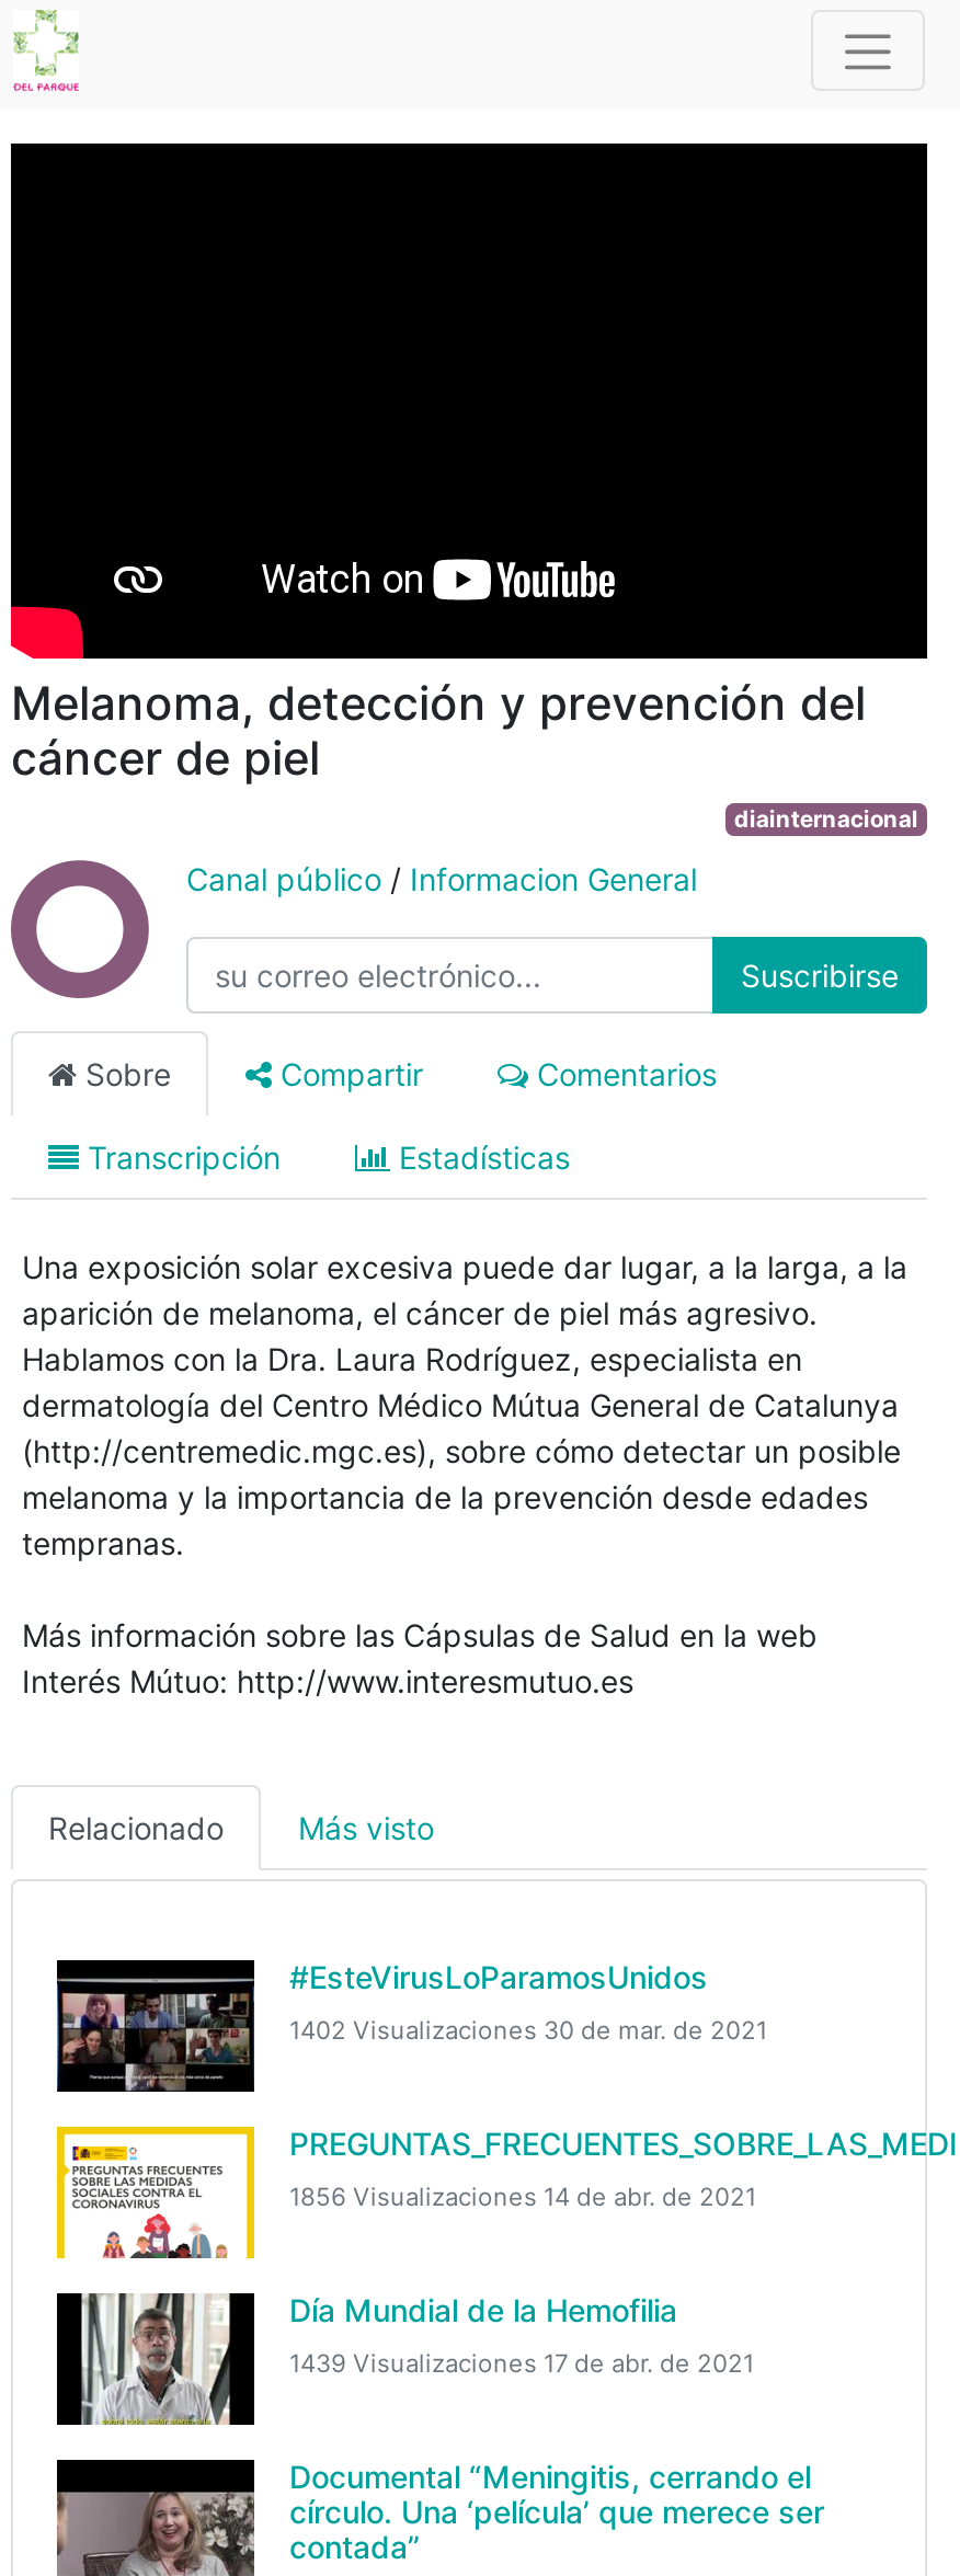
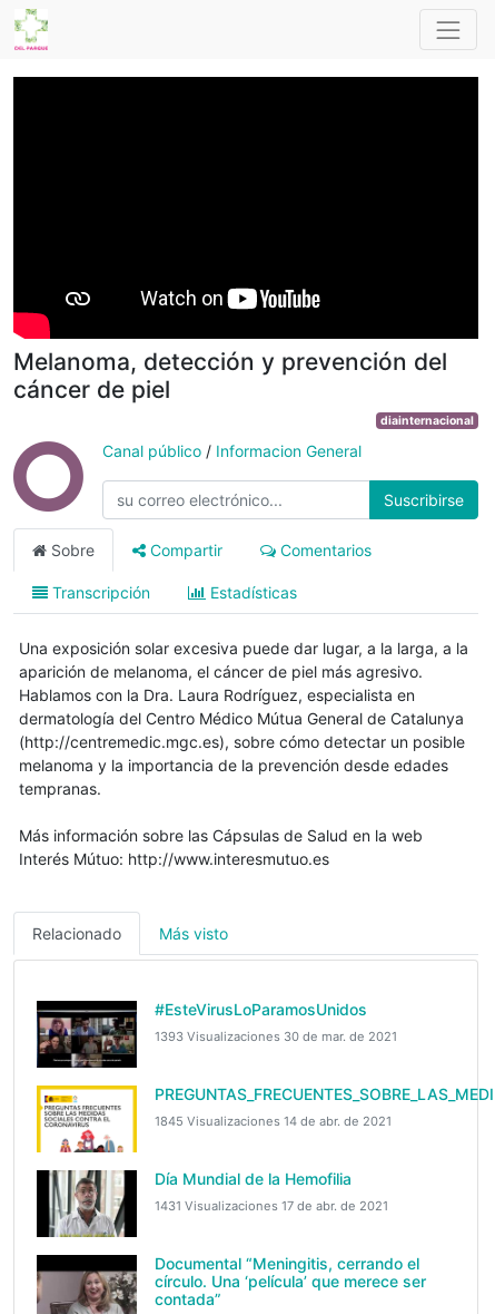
[289,2015,767,2046] 1402 Visualizaciones 30 de mar. de 2021 -> [155,1029,397,1044] 1393 Visualizaciones 30 de mar. de 2021
[289,2182,756,2212] 1856 Visualizaciones 14 de abr. de 2021 -> [155,1114,392,1129] 1845 Visualizaciones 14 de abr. de 2021
[289,2348,754,2379] 1439 Visualizaciones 17 de abr. de 2021 -> [155,1198,388,1214] 1431 Visualizaciones 17 de abr. de 2021

